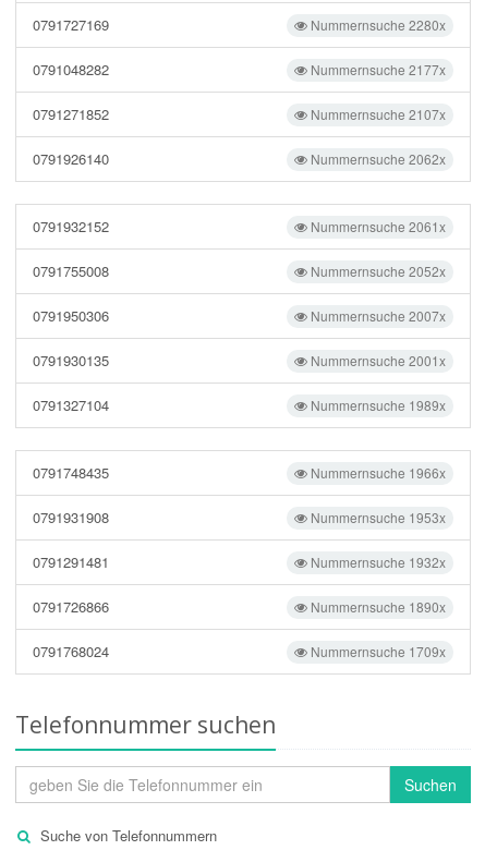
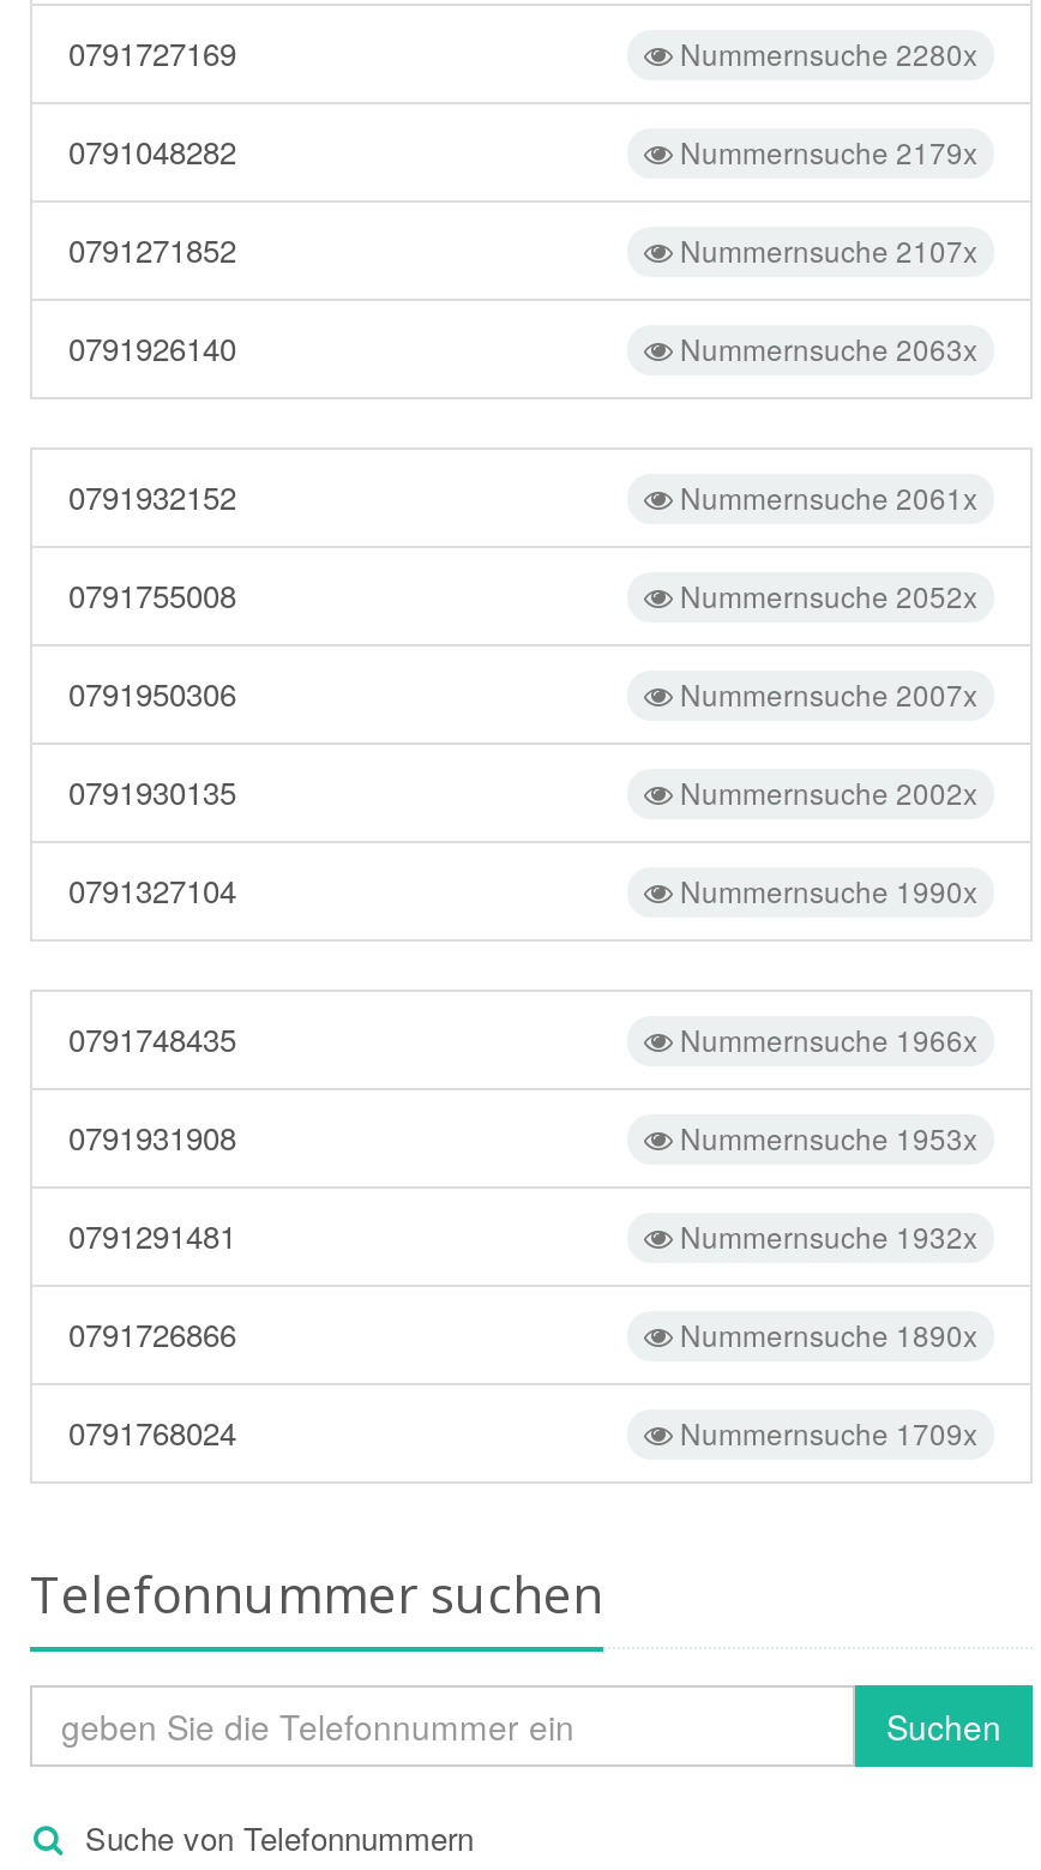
[307,60,446,78] Nummernsuche 2177x -> [673,131,977,172] Nummernsuche 2179x
[307,149,446,168] Nummernsuche 2062x -> [673,327,977,368] Nummernsuche 2063x
[307,351,446,369] Nummernsuche 2001x -> [673,771,977,812] Nummernsuche 2002x
[307,396,446,414] Nummernsuche 1989x -> [673,870,977,910] Nummernsuche 1990x

